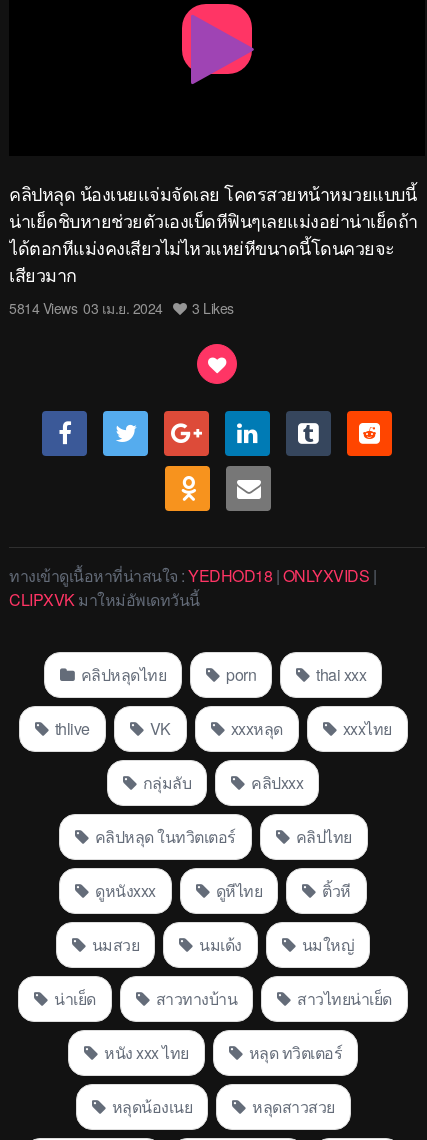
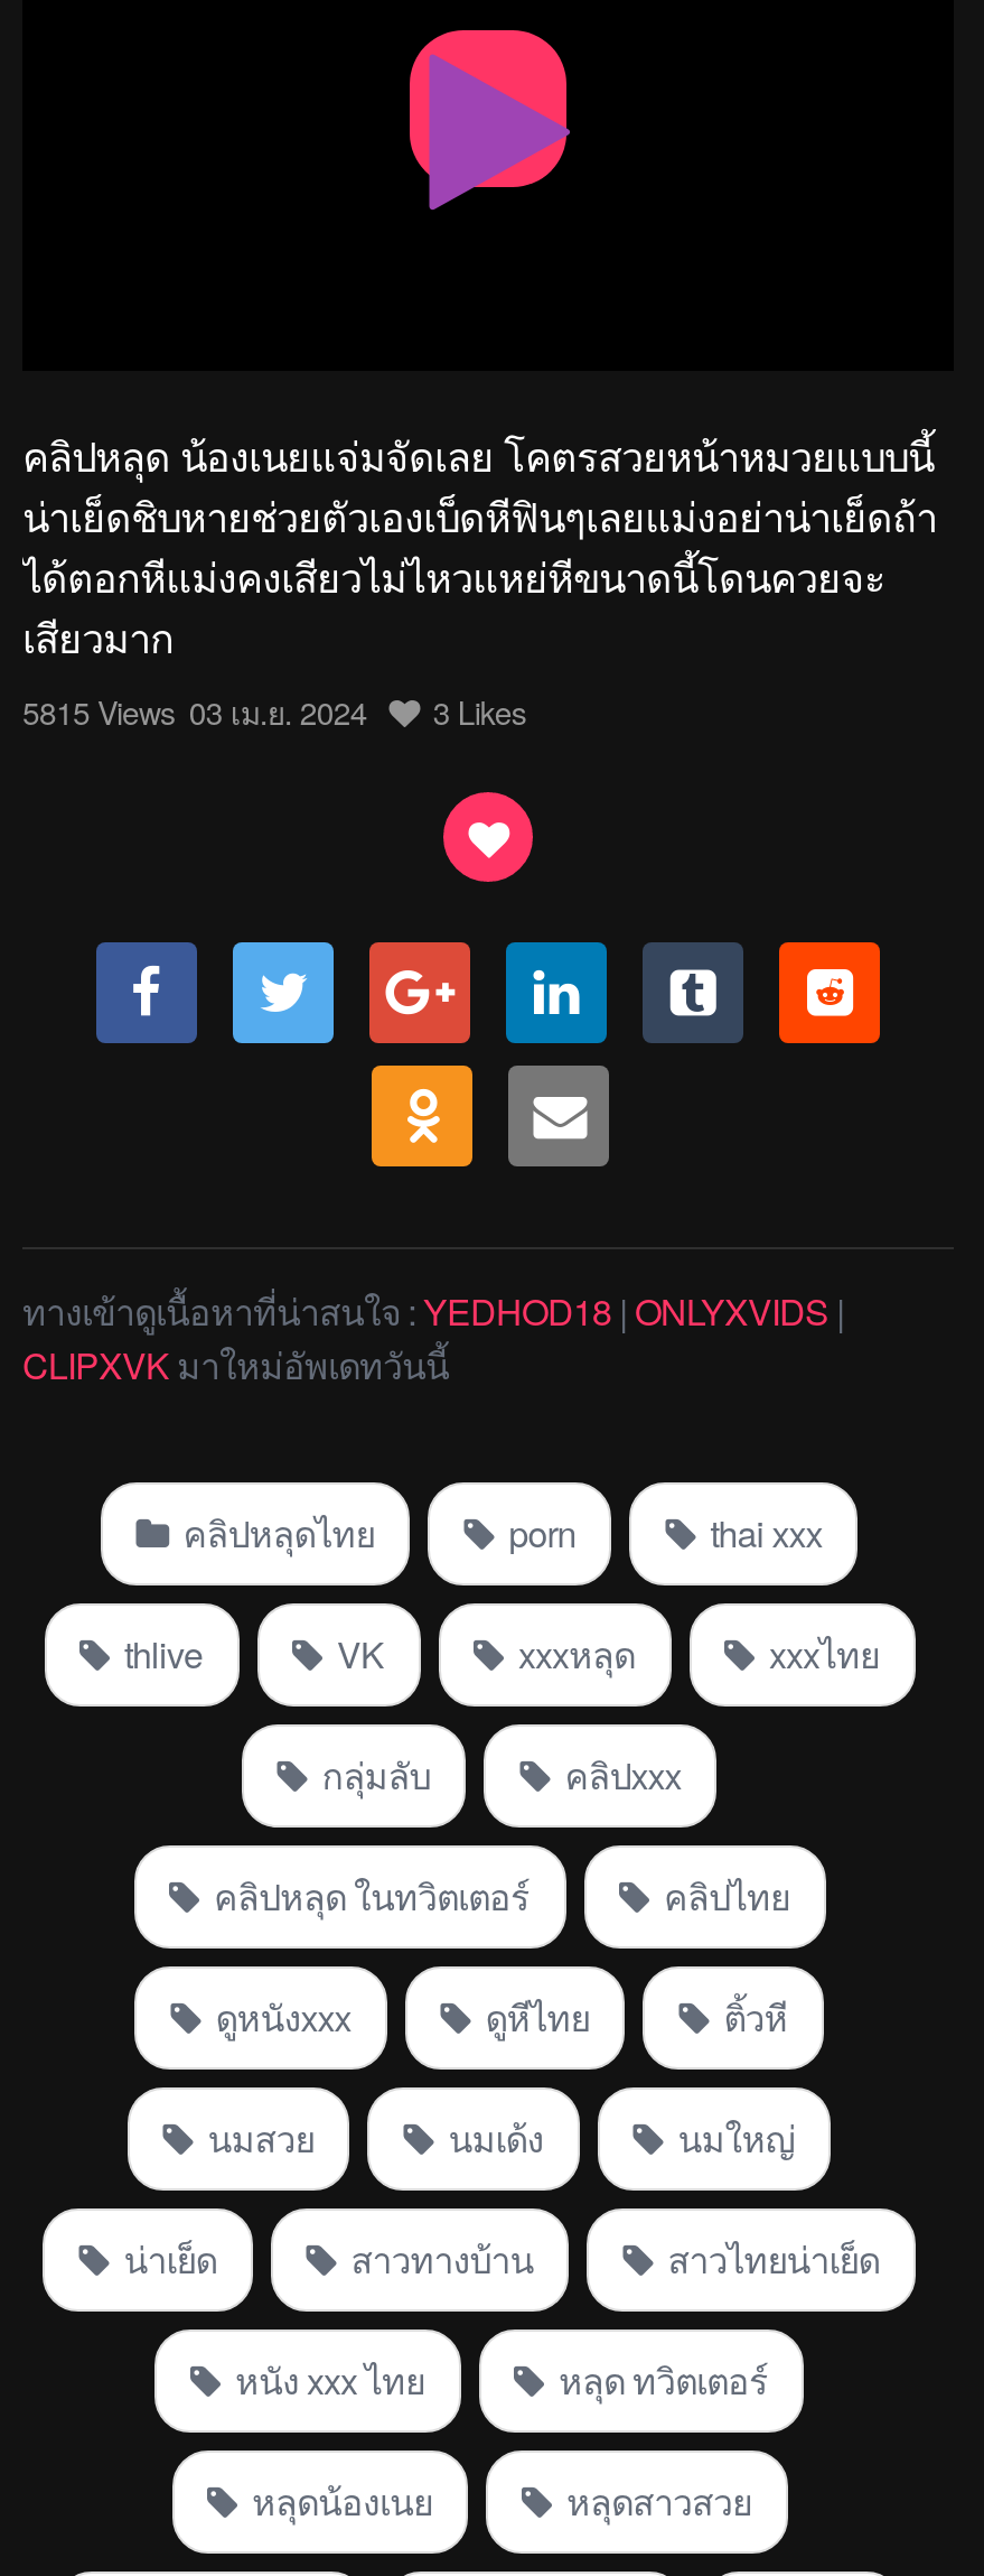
[9,297,234,318] 5814 Views 03 เม.ย. 2024 3 Likes -> [22,688,526,734] 5815 Views 03 เม.ย. 2024 3 Likes

